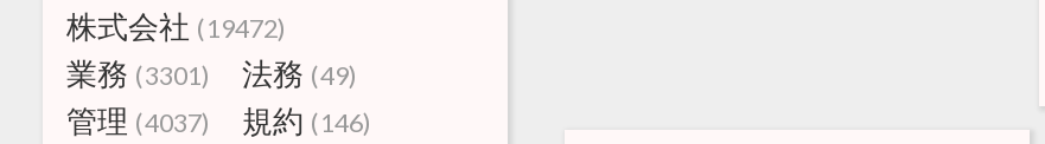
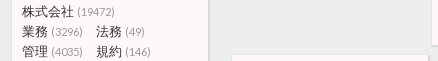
[66,54,358,92] 業務 (3301) 法務 (49) -> [22,23,145,39] 業務 (3296) 法務 (49)
[66,102,372,139] 管理 (4037) 規約 (146) -> [22,43,151,59] 管理 (4035) 規約 (146)

